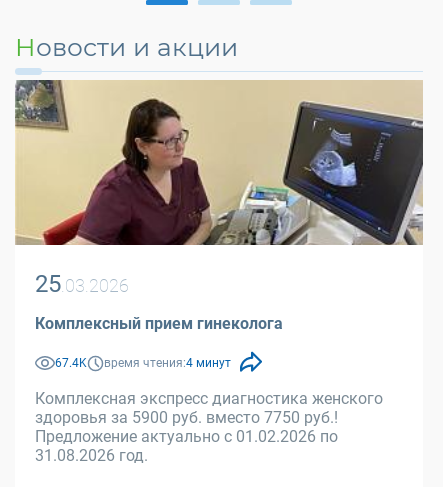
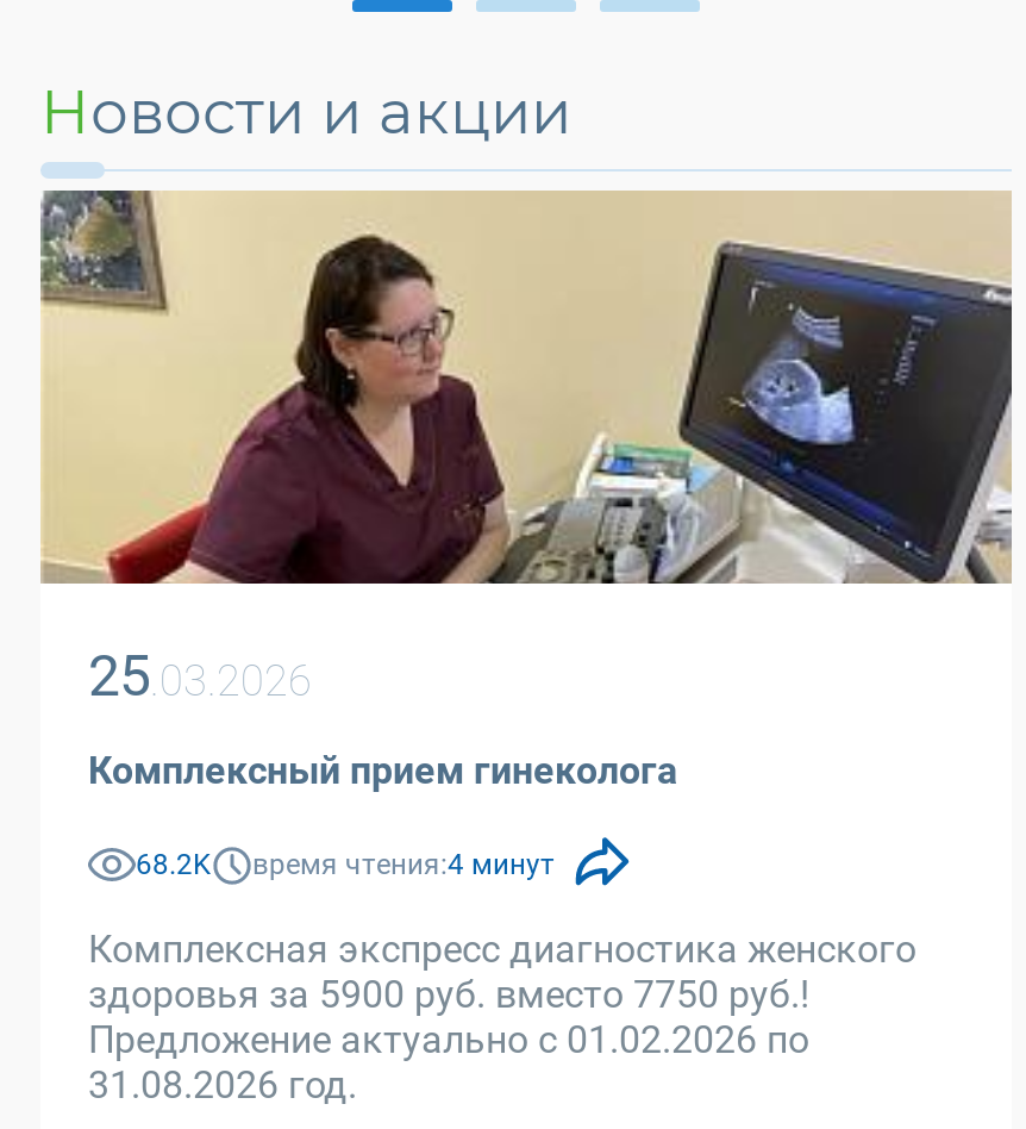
[55,356,231,370] 67.4K время чтения: 4 минут -> [136,848,555,881] 68.2K время чтения: 4 минут

